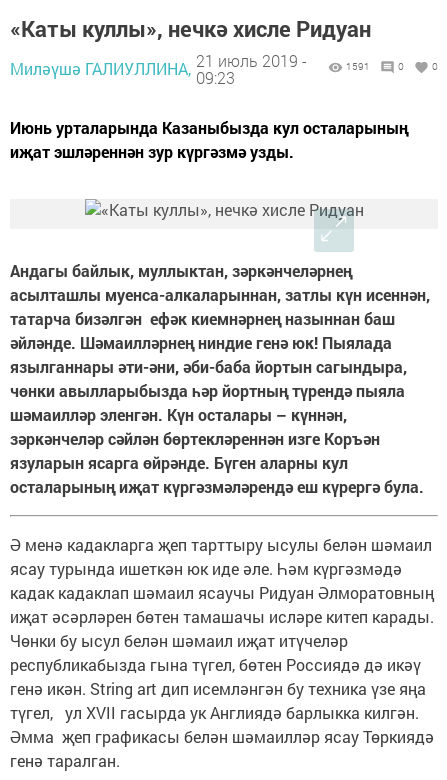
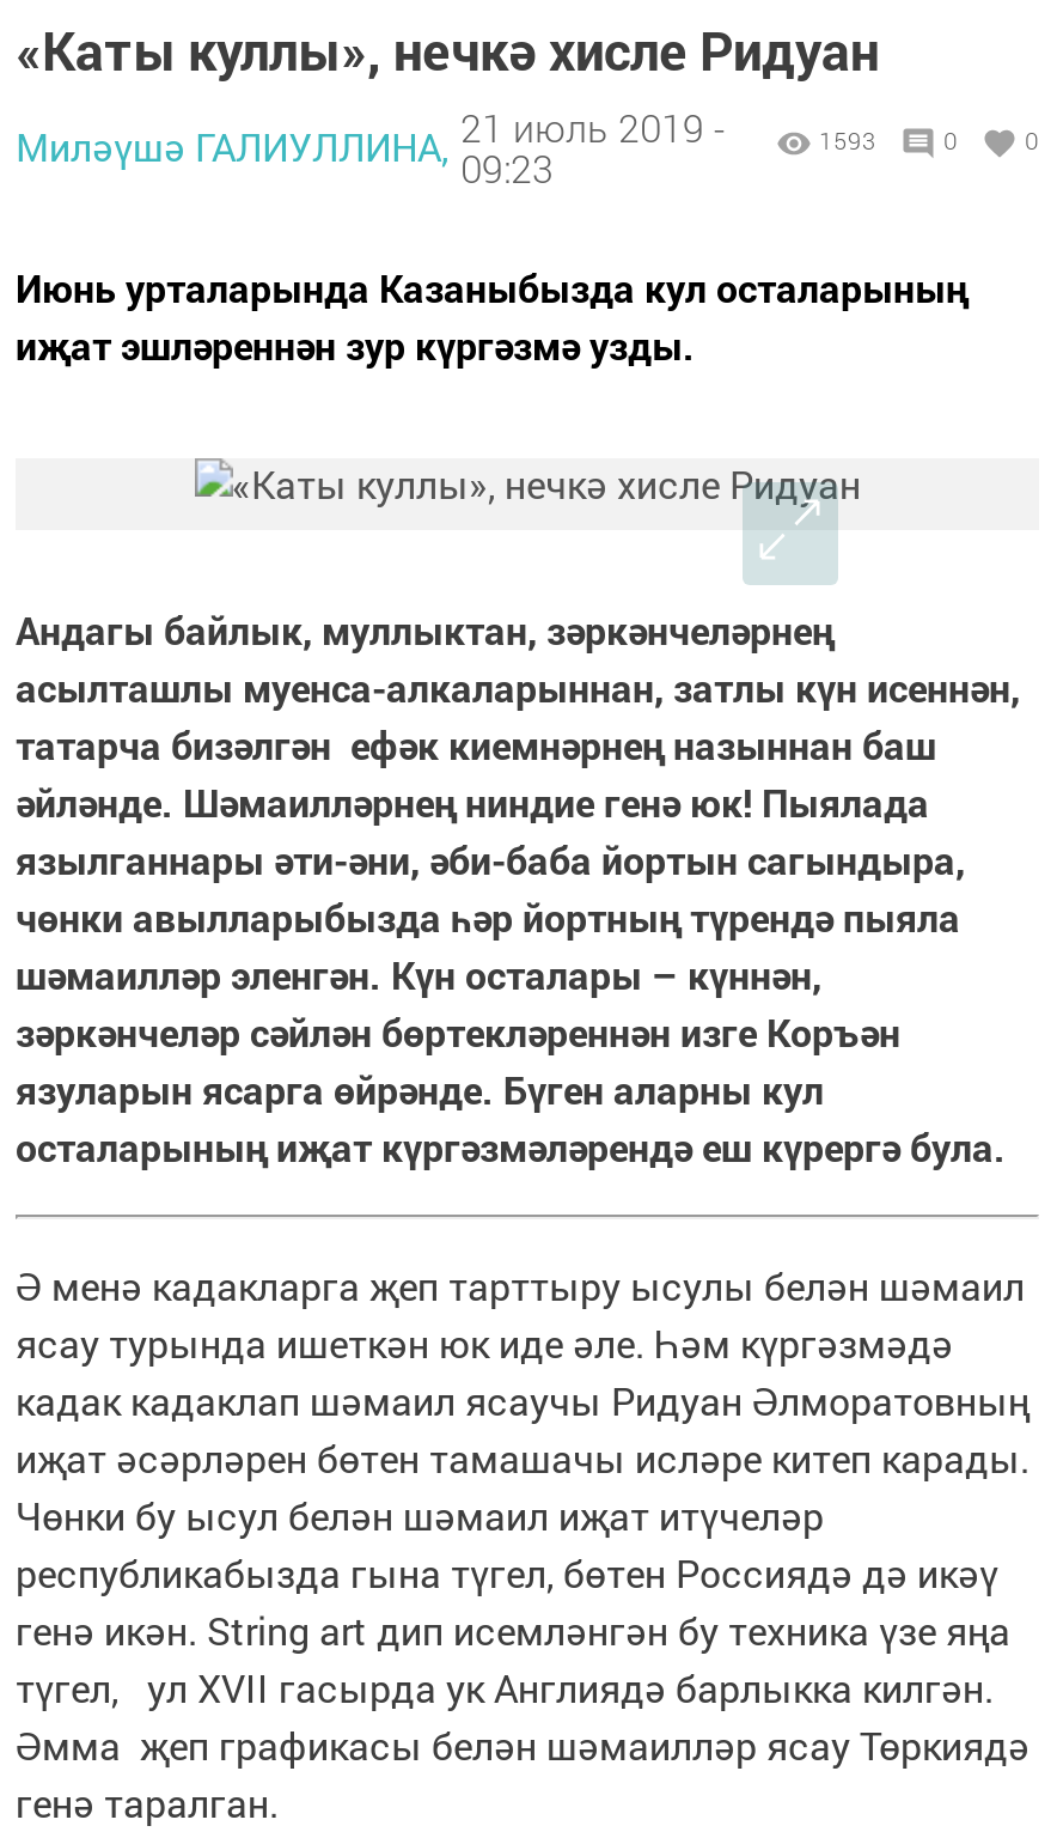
[346,60,370,73] 1591 -> [819,126,876,157] 1593

